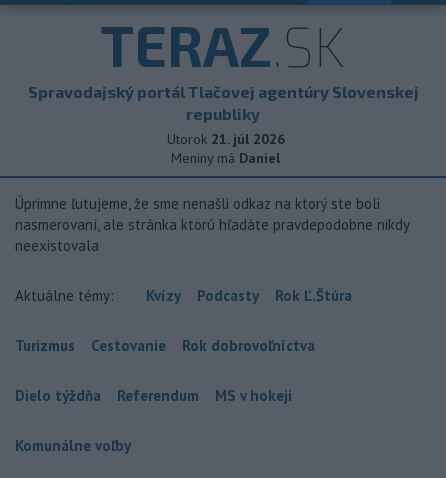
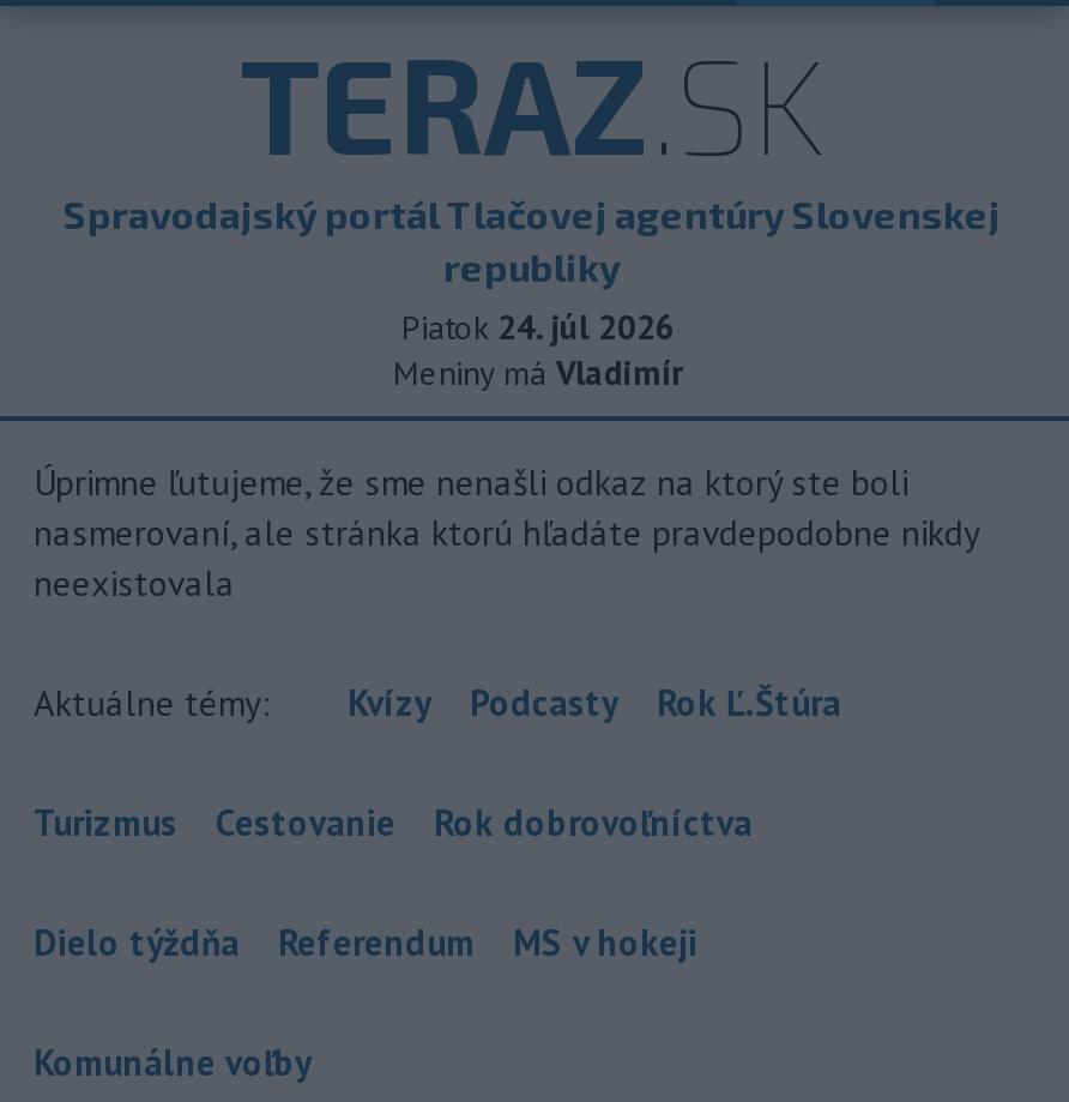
[166,130,284,148] Utorok 21. júl 2026 -> [401,306,675,349] Piatok 24. júl 2026
[171,149,280,167] Meniny má Daniel -> [393,351,683,395] Meniny má Vladimír

